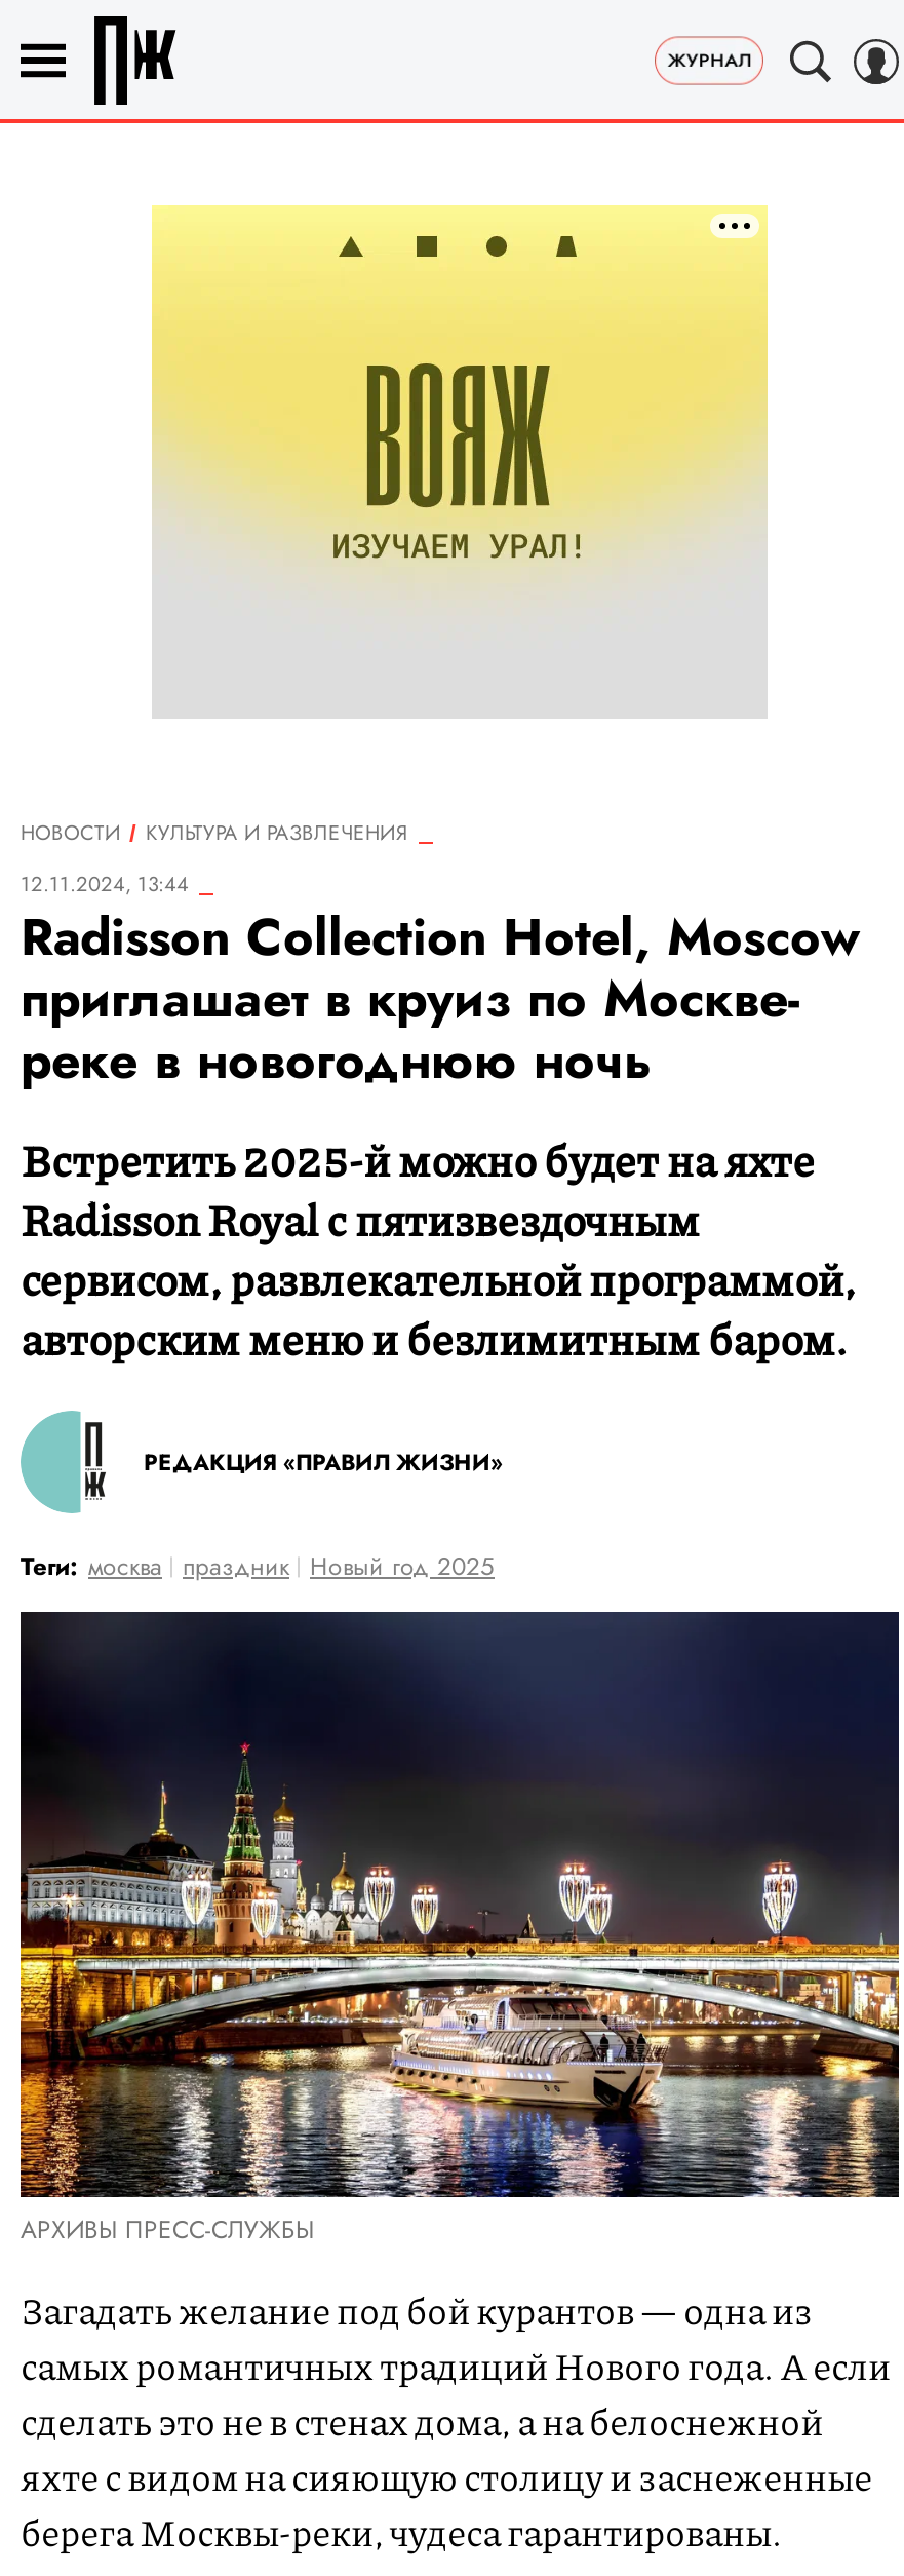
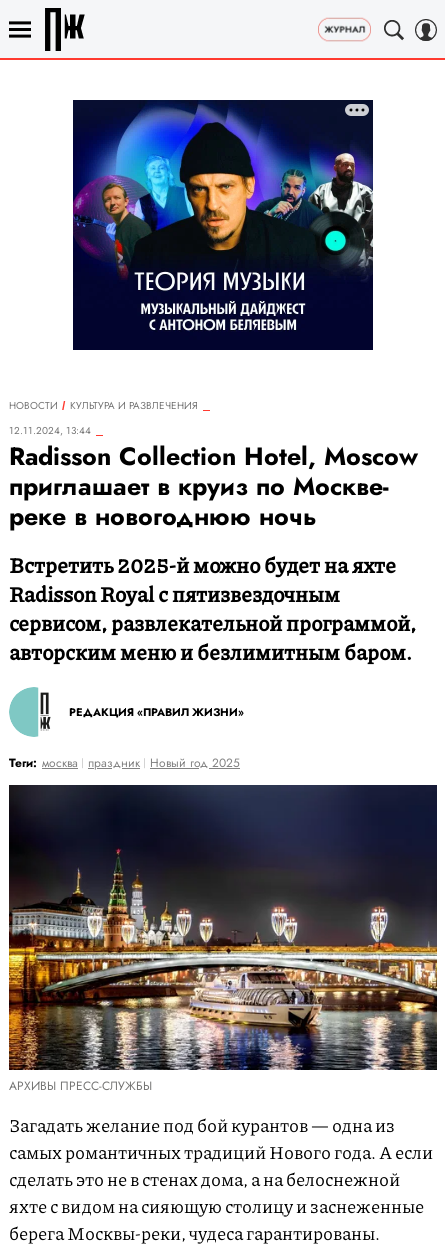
[152,205,770,719] [image] -> [72,99,374,351] [image]

